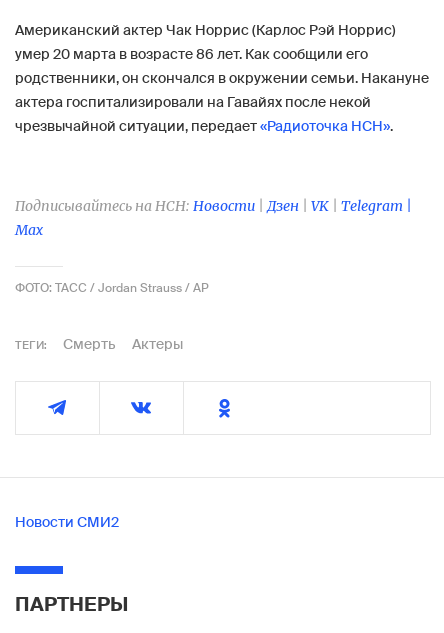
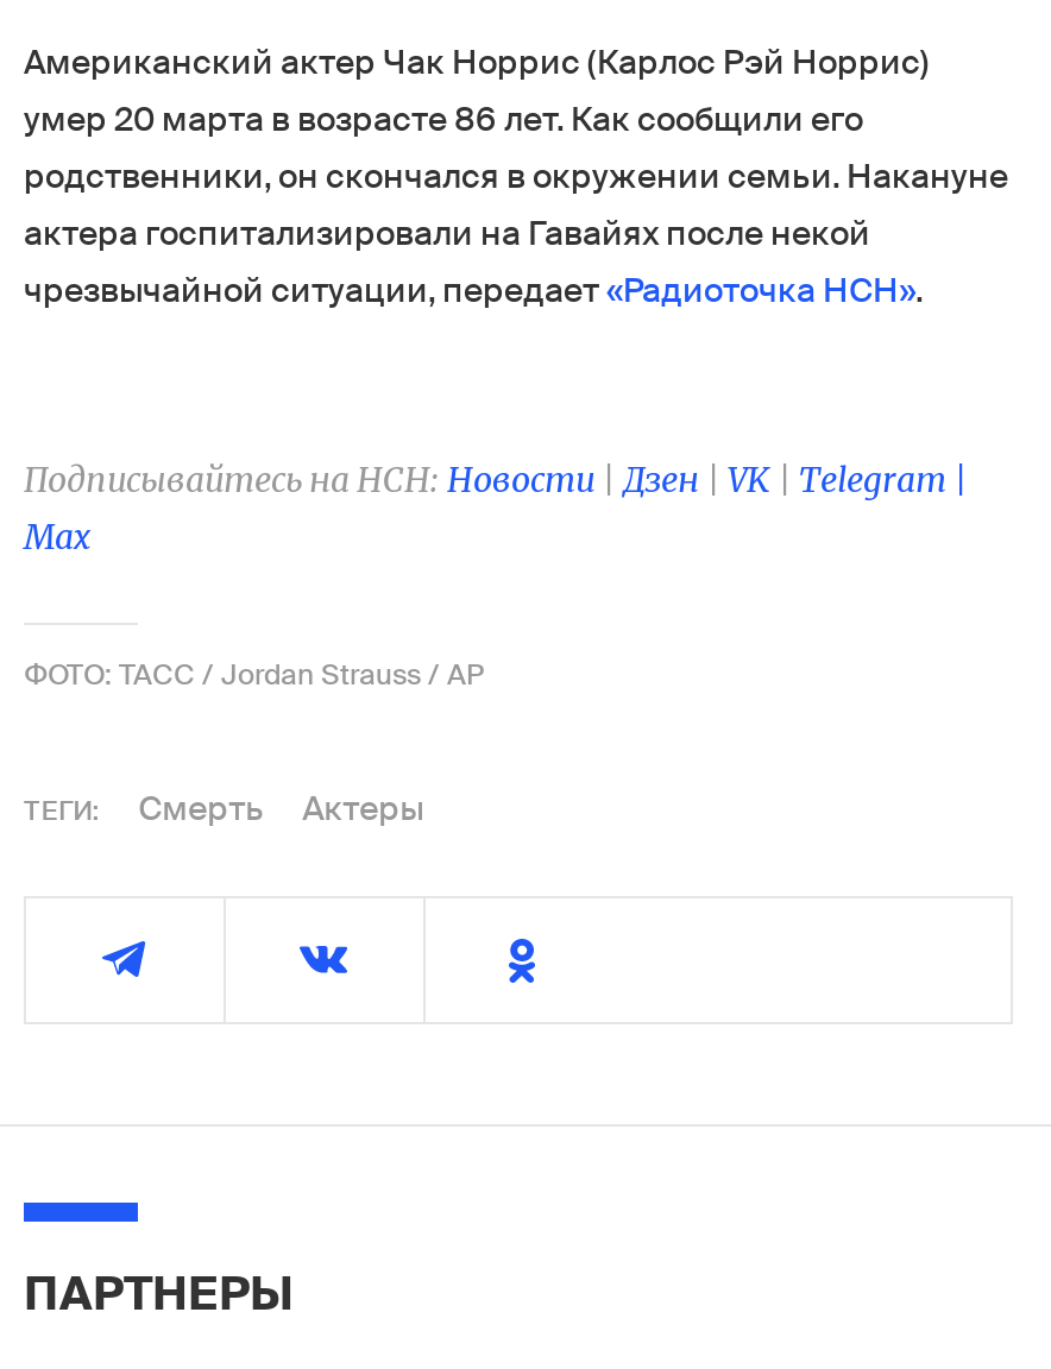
[15,513,119,531] Новости СМИ2 -> none

